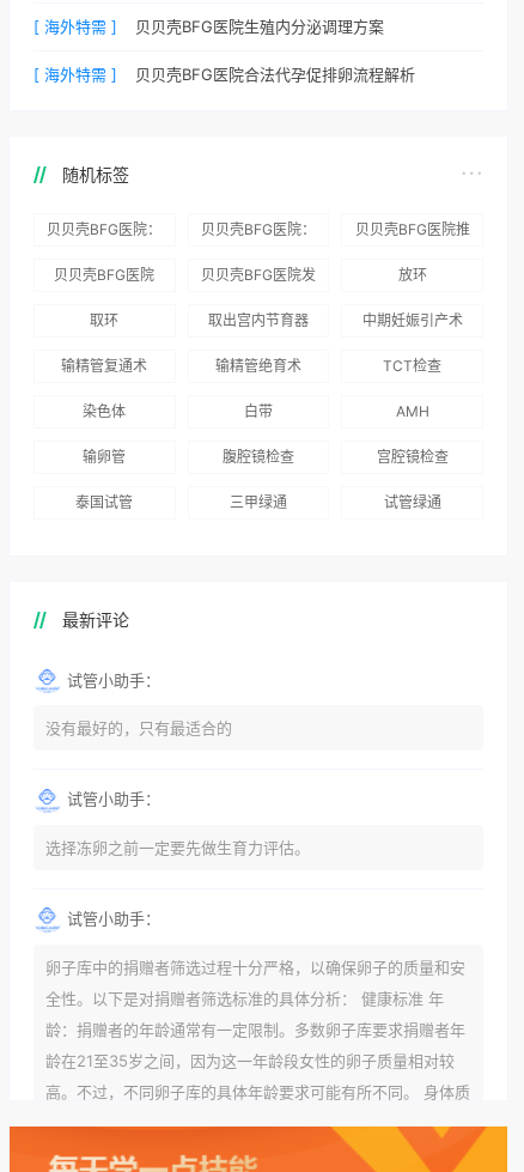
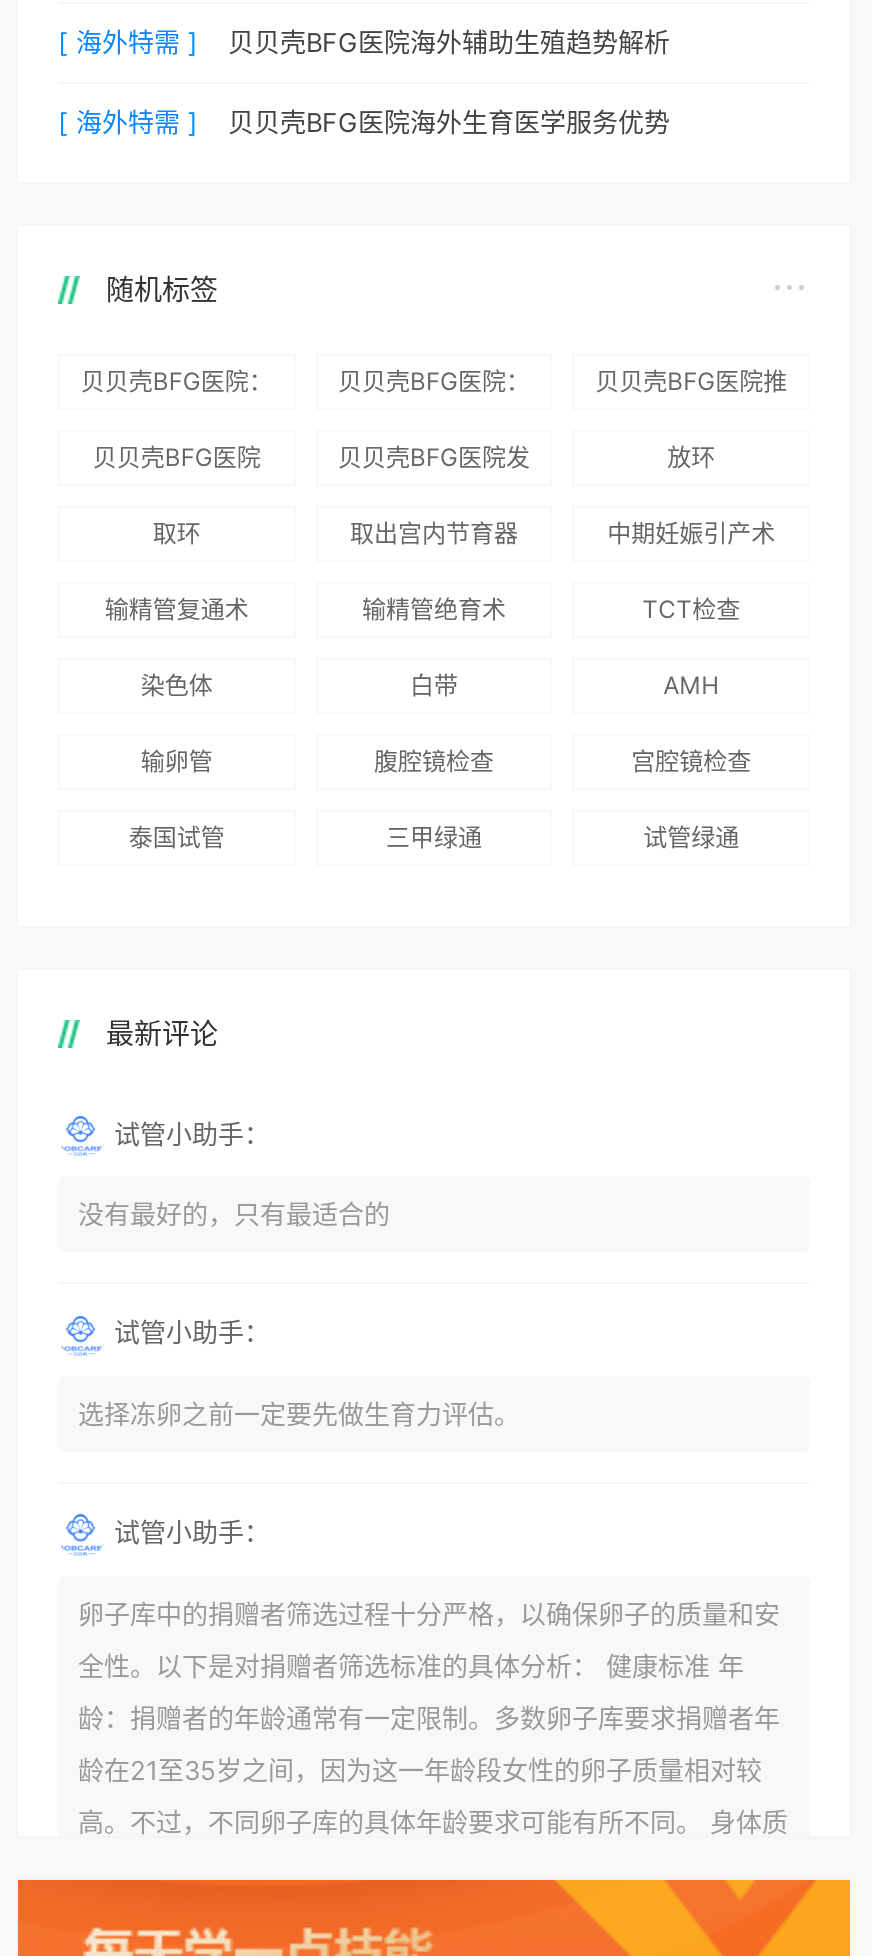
[135,16,384,35] 贝贝壳BFG医院生殖内分泌调理方案 -> [228,25,670,57] 贝贝壳BFG医院海外辅助生殖趋势解析
[135,64,415,83] 贝贝壳BFG医院合法代孕促排卵流程解析 -> [228,105,670,137] 贝贝壳BFG医院海外生育医学服务优势

